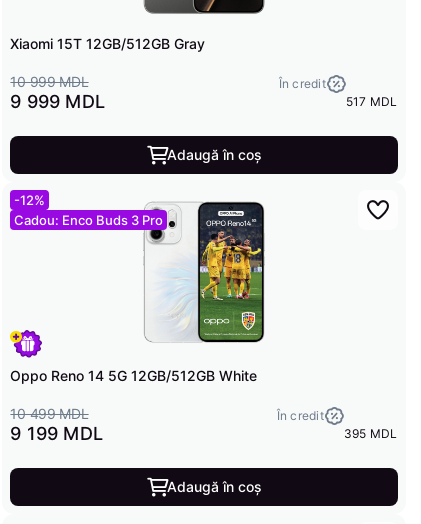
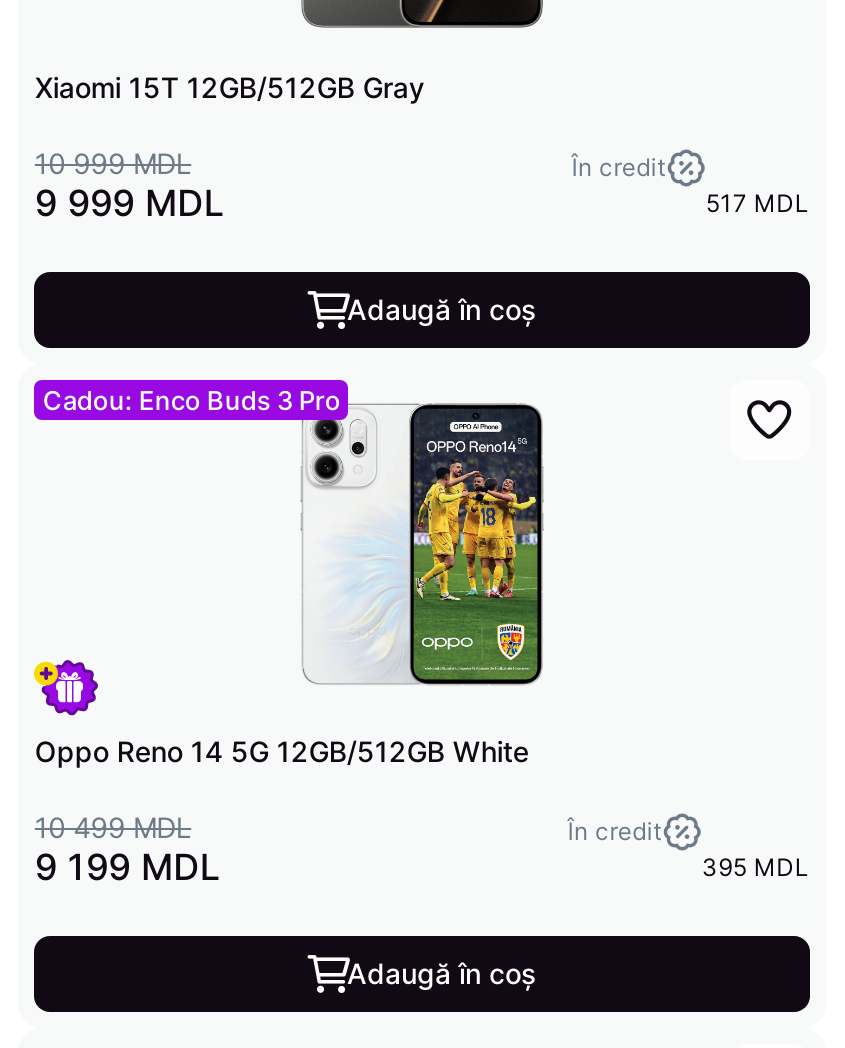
[14,192,45,208] -12% -> none
moved [14,212,163,228] -> [43,384,341,416]: Cadou: Enco Buds 3 Pro

